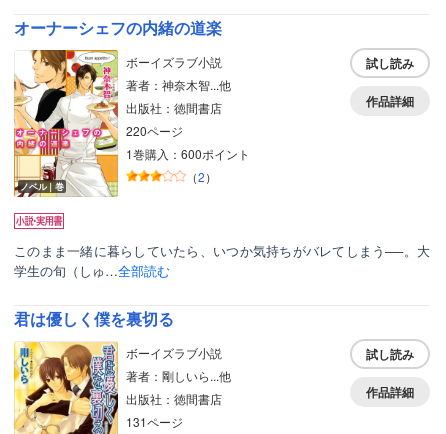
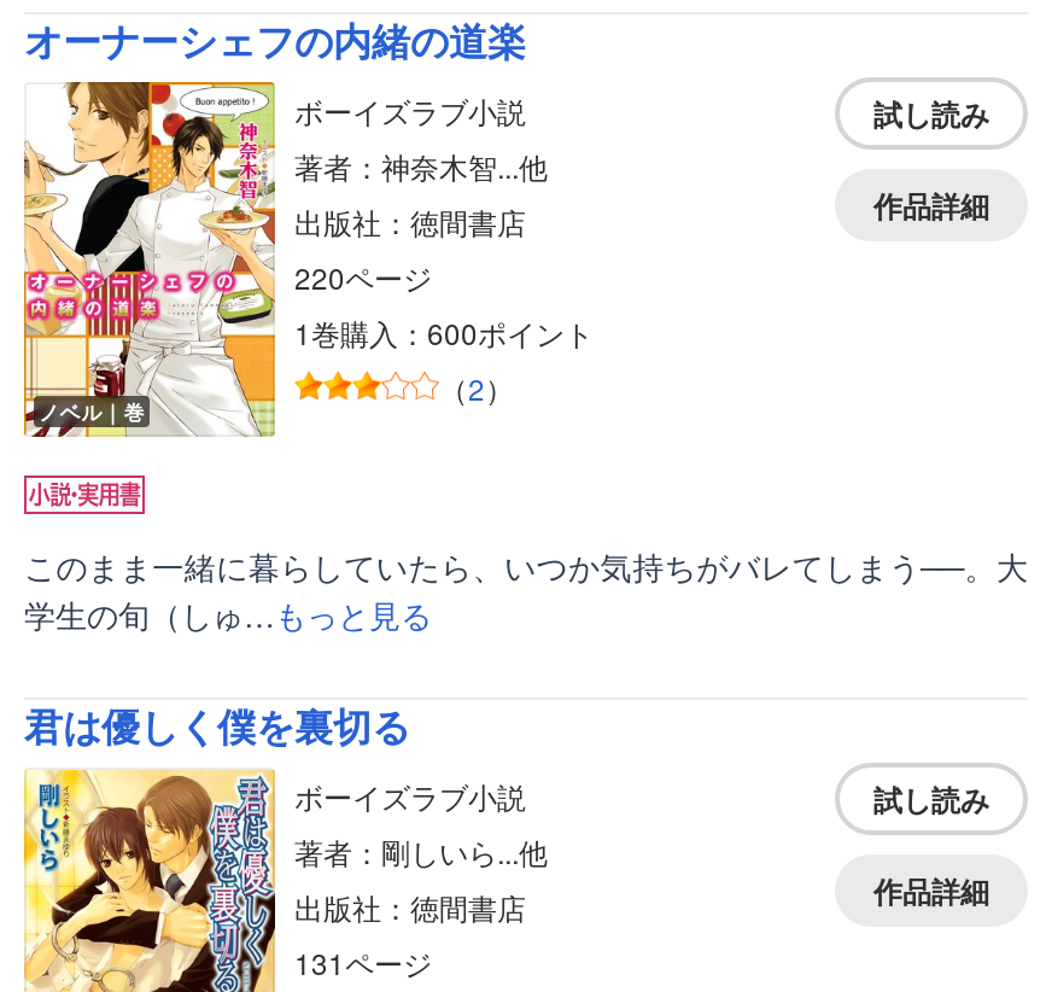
[14,261,170,280] 学生の旬（しゅ…全部読む -> [24,592,432,638] 学生の旬（しゅ…もっと見る

